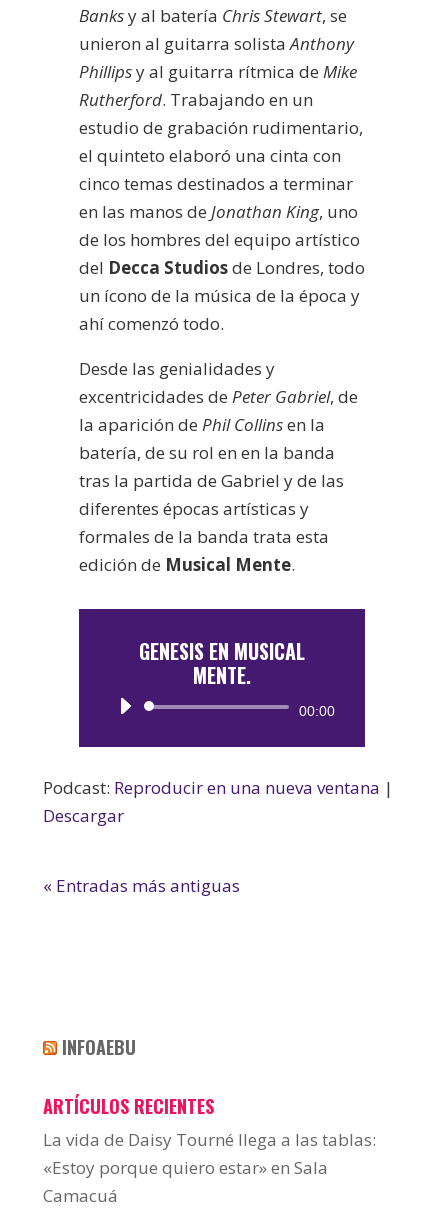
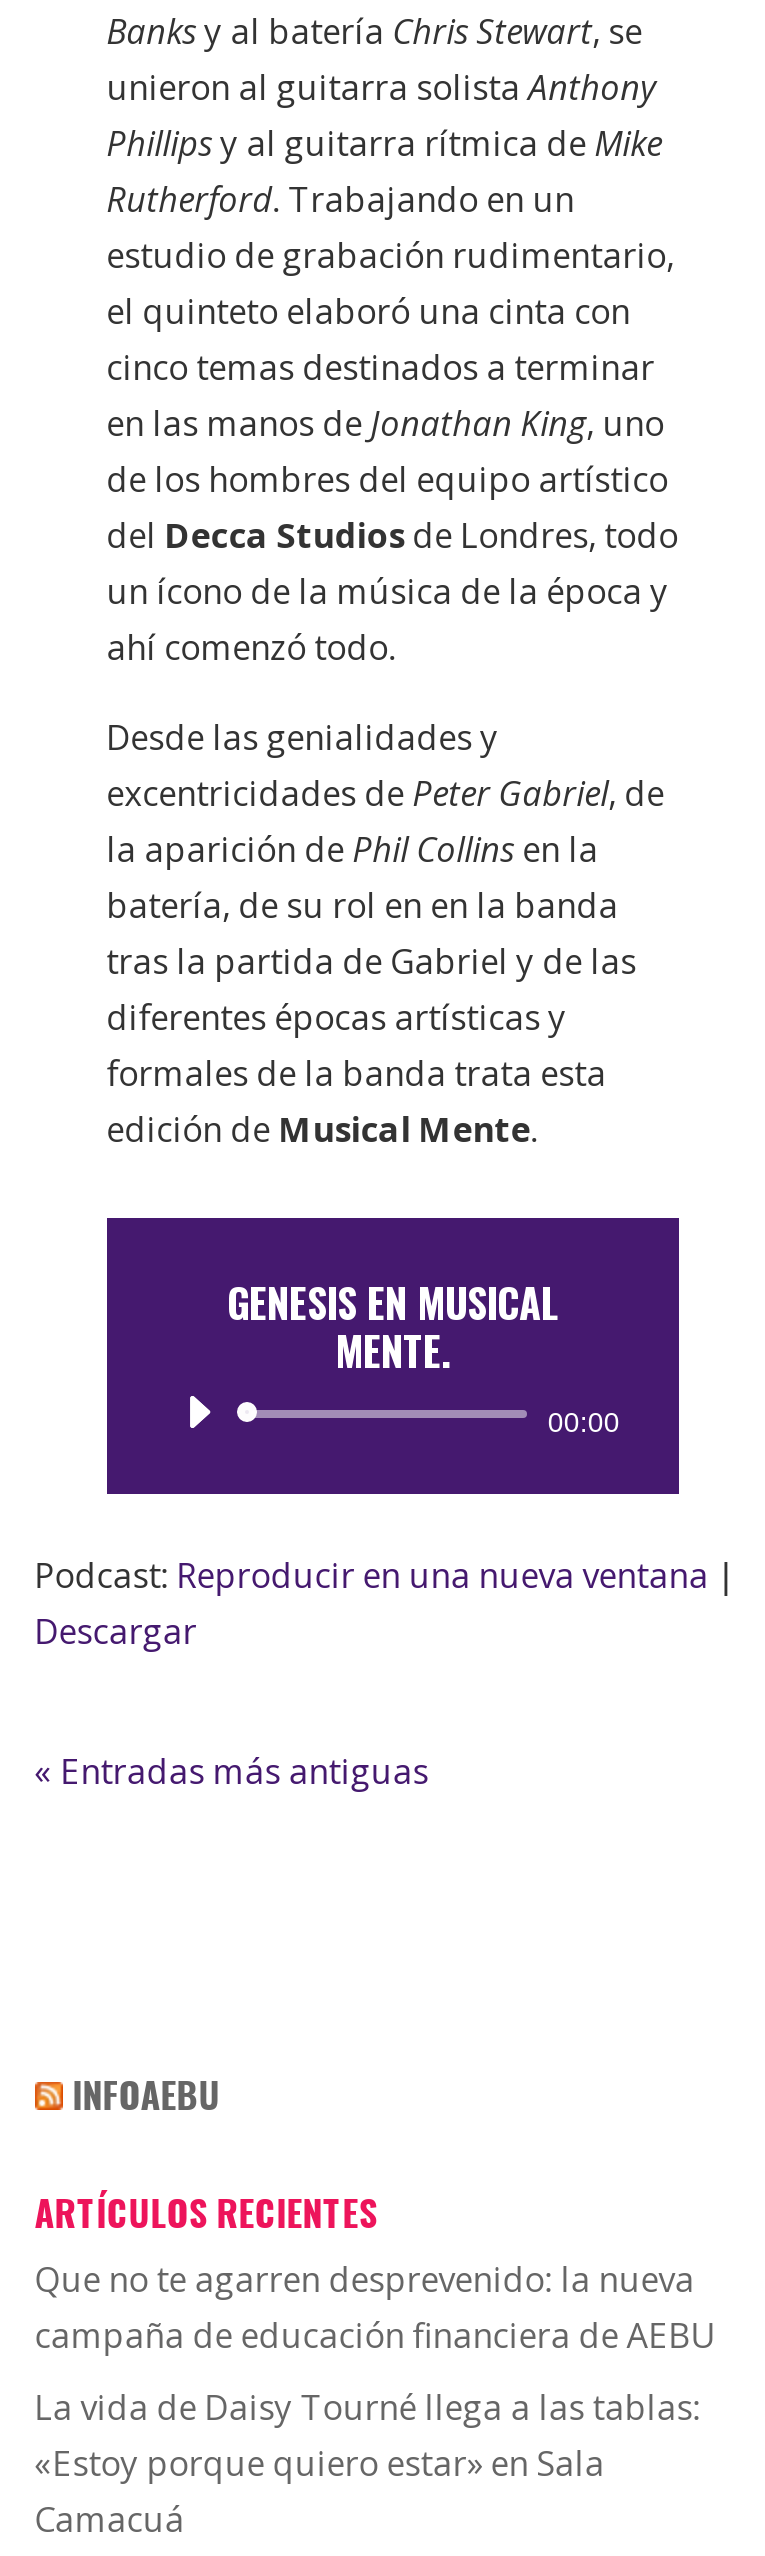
none -> [35,2255,717,2357] Que no te agarren desprevenido: la nueva | campaña de educación financiera de AEBU

